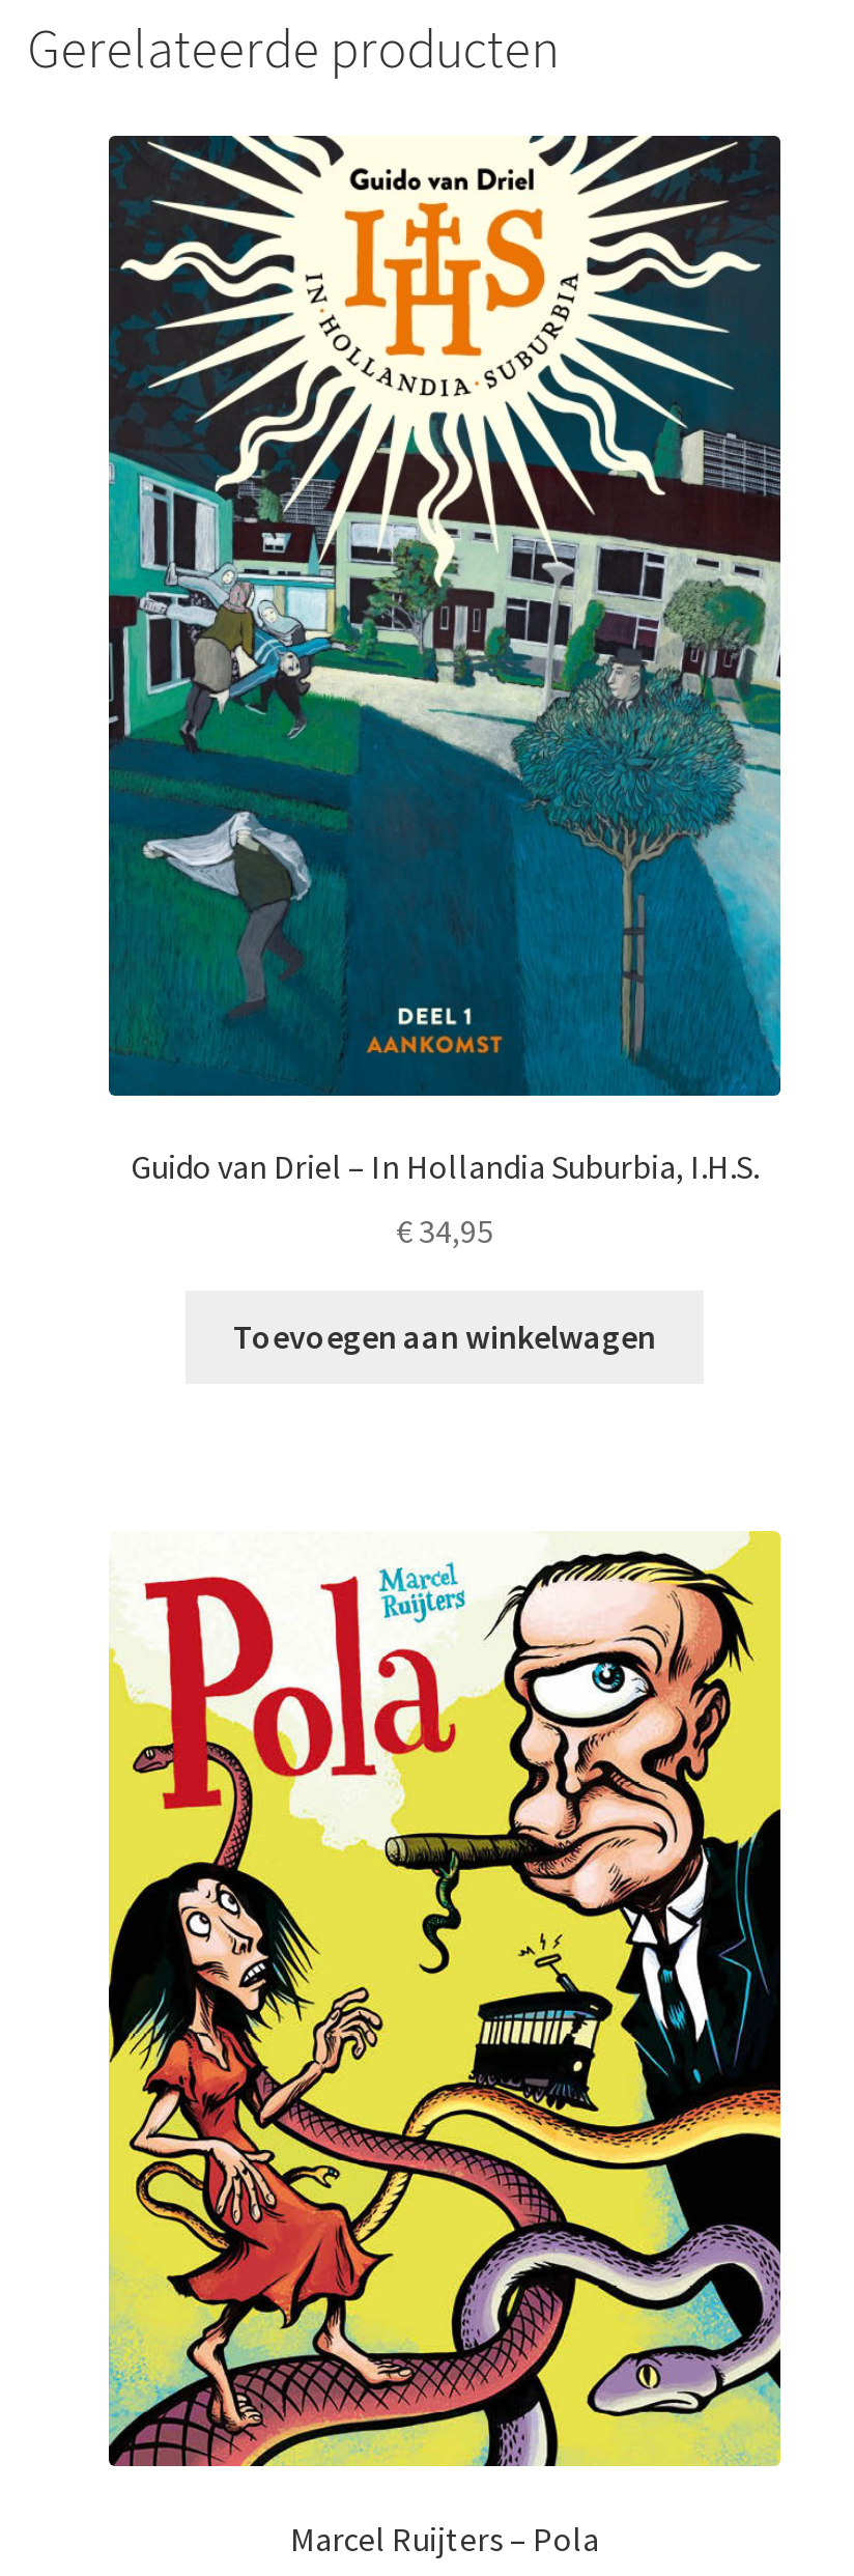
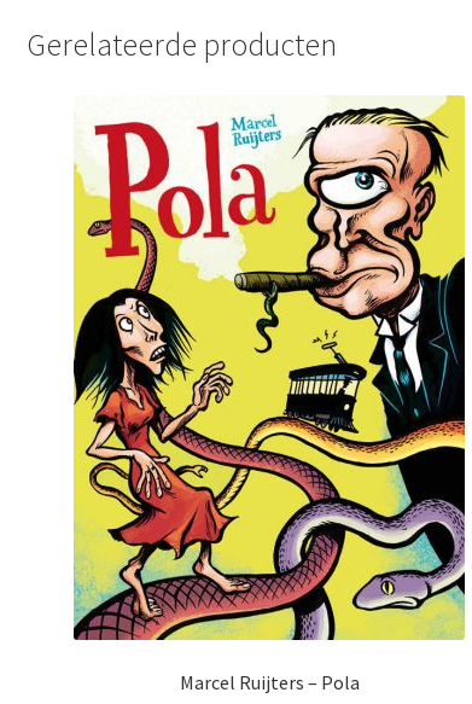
[107,134,782,1357] [image] | Guido van Driel – In Hollandia Suburbia, I.H.S. | €34,95 | Toevoegen aan winkelwagen -> none

